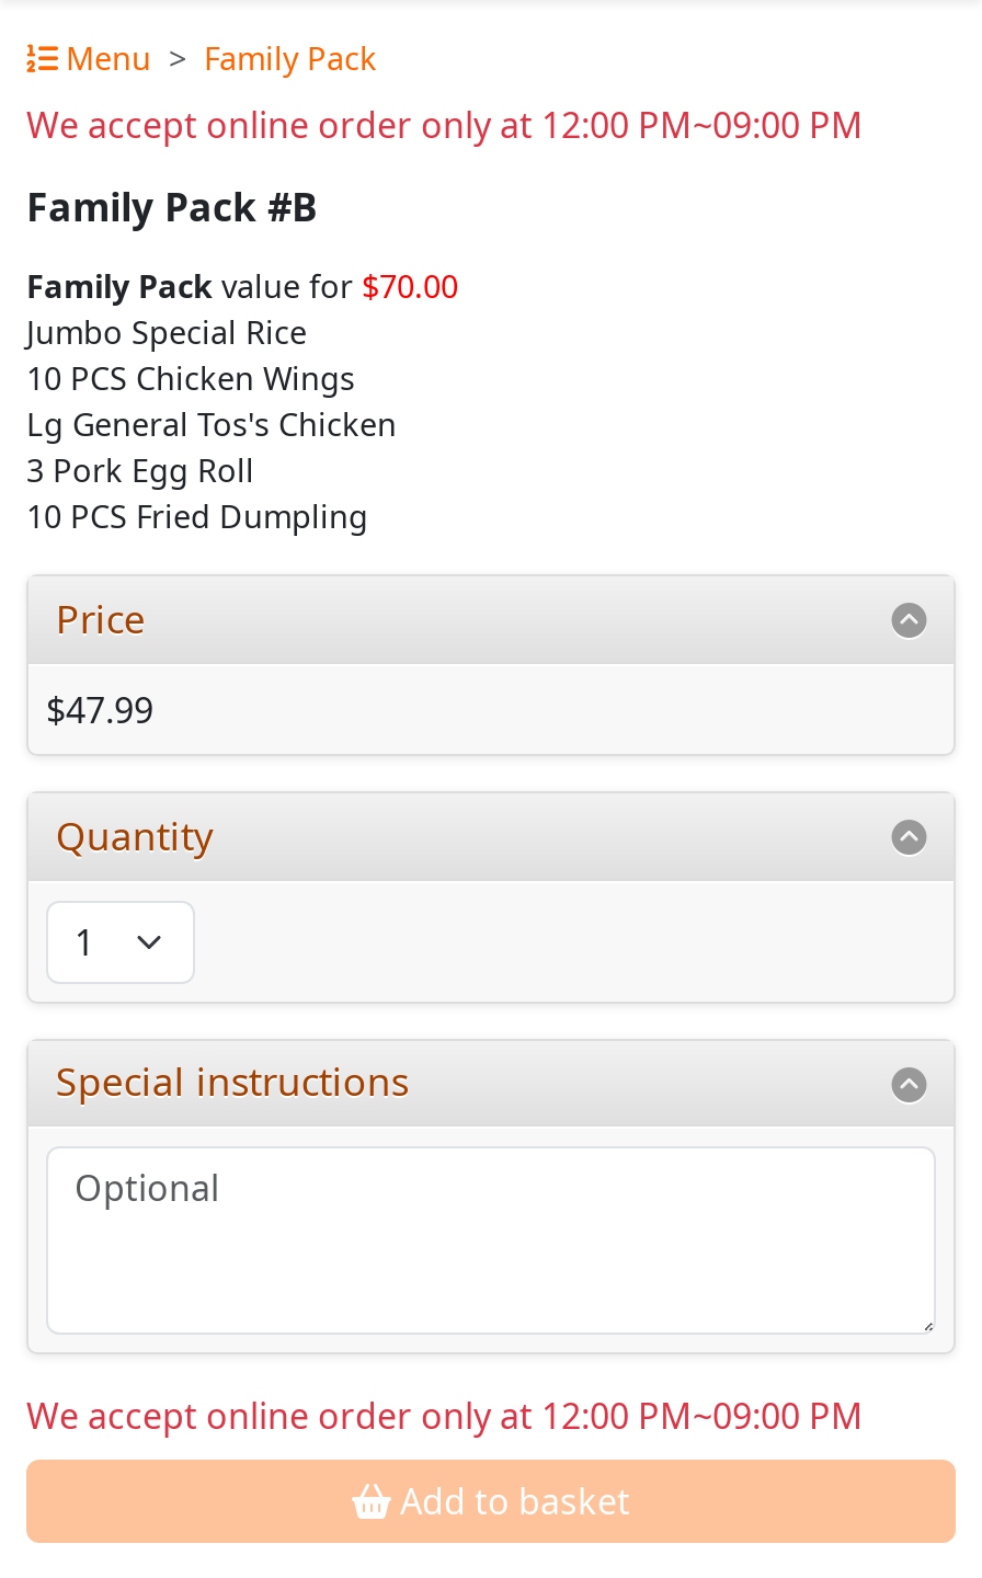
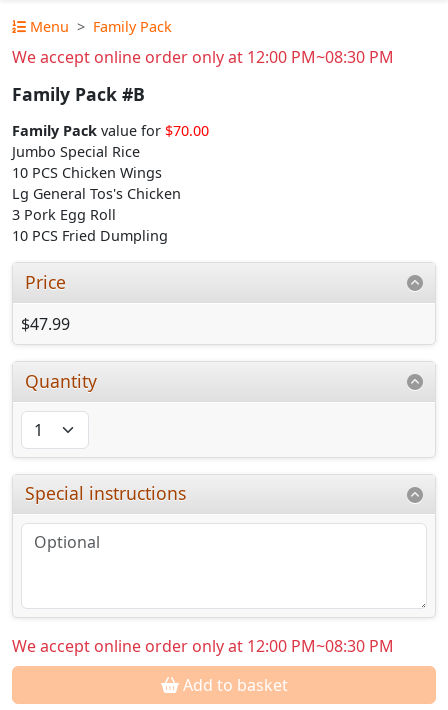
[26,101,864,149] We accept online order only at 12:00 PM~09:00 PM -> [12,46,394,68] We accept online order only at 12:00 PM~08:30 PM
[26,1392,864,1440] We accept online order only at 12:00 PM~09:00 PM -> [12,635,394,657] We accept online order only at 12:00 PM~08:30 PM

